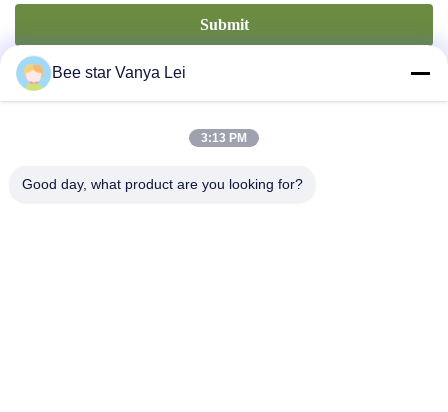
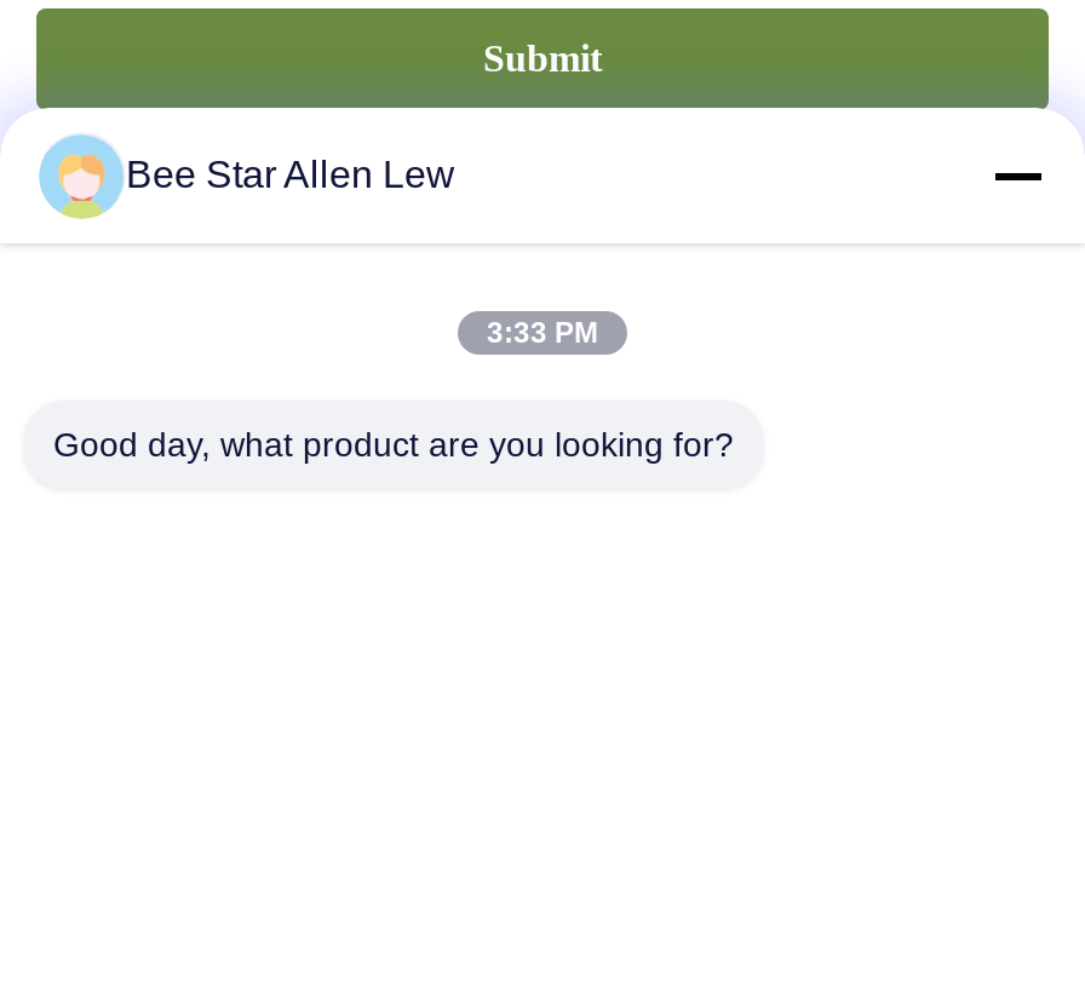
[52,64,186,81] Bee star Vanya Lei -> [126,154,455,195] Bee Star Allen Lew
[201,131,247,145] 3:13 PM -> [487,316,598,350] 3:33 PM

